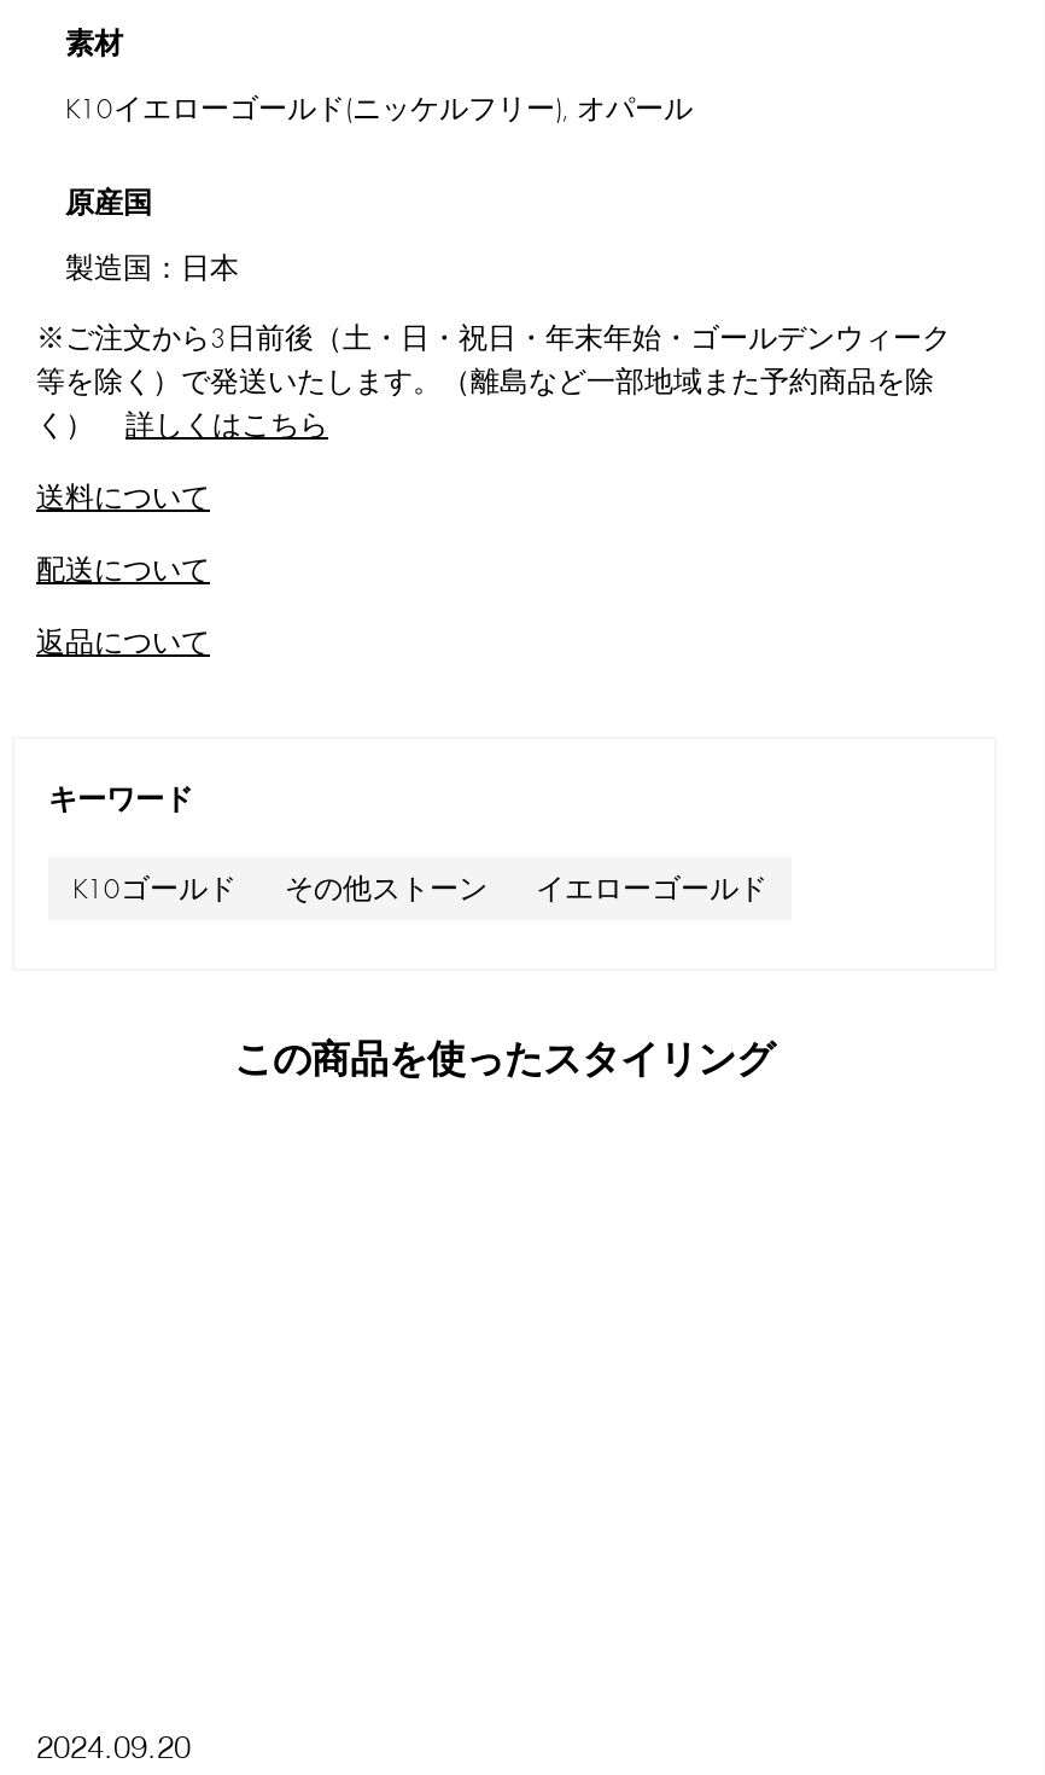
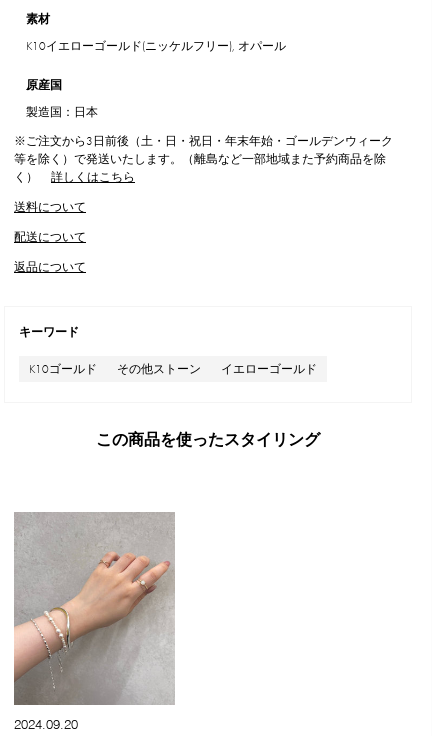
none -> [13,511,176,706] [image]

